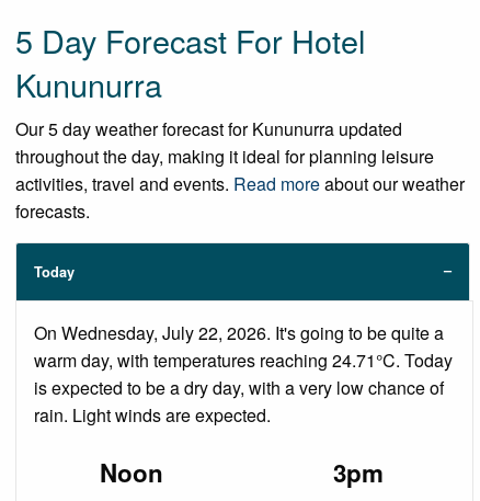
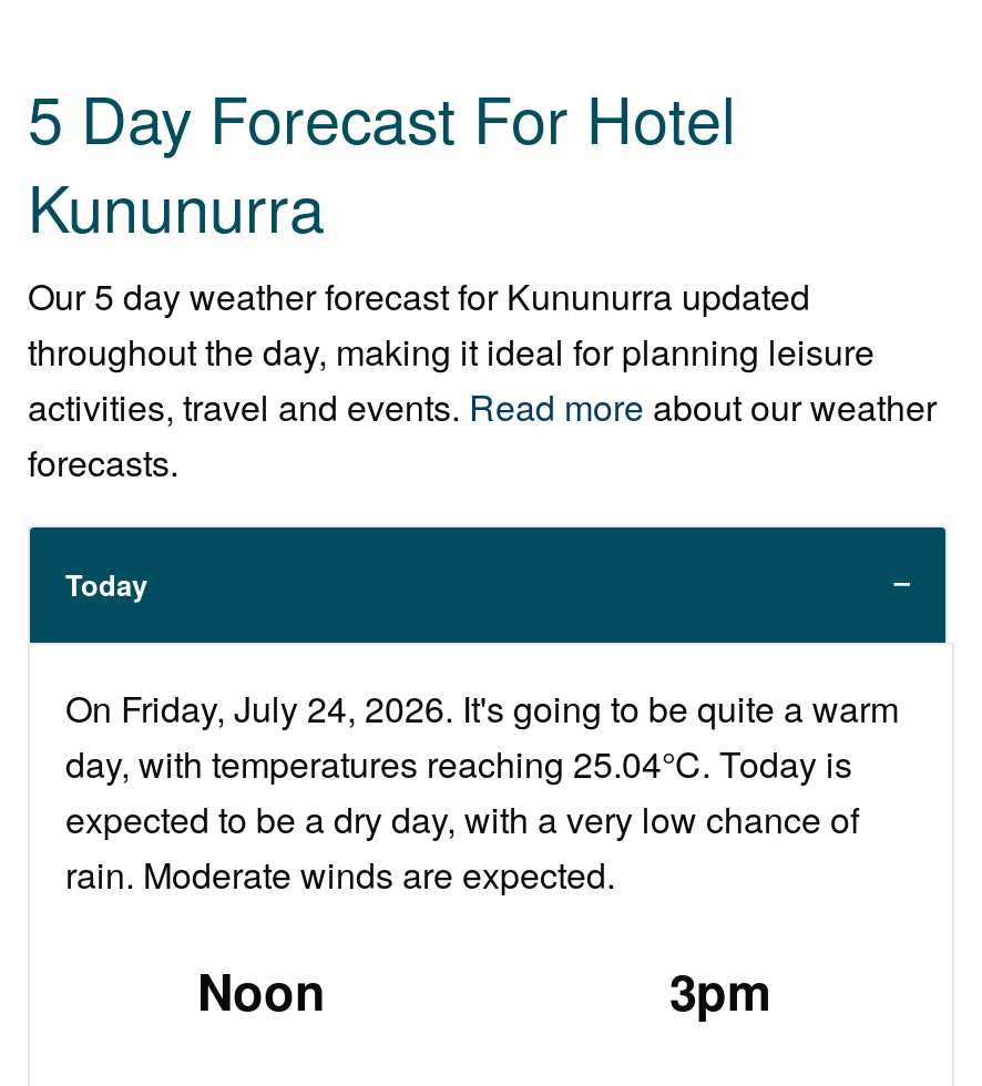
[34,321,453,428] On Wednesday, July 22, 2026. It's going to be quite a | warm day, with temperatures reaching 24.71°C. Today | is expected to be a dry day, with a very low chance of | rain. Light winds are expected. -> [65,684,899,901] On Friday, July 24, 2026. It's going to be quite a warm | day, with temperatures reaching 25.04°C. Today is | expected to be a dry day, with a very low chance of | rain. Moderate winds are expected.

